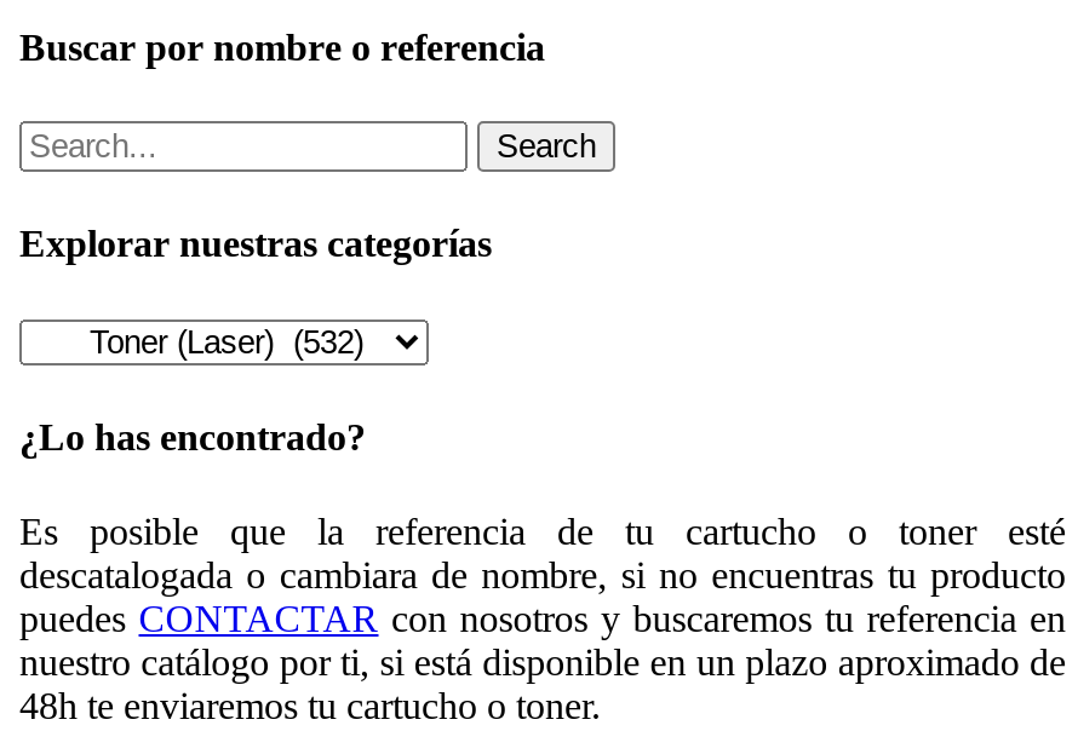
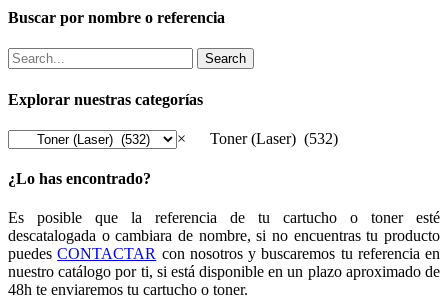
none -> [177,130,338,147] × Toner (Laser) (532)

